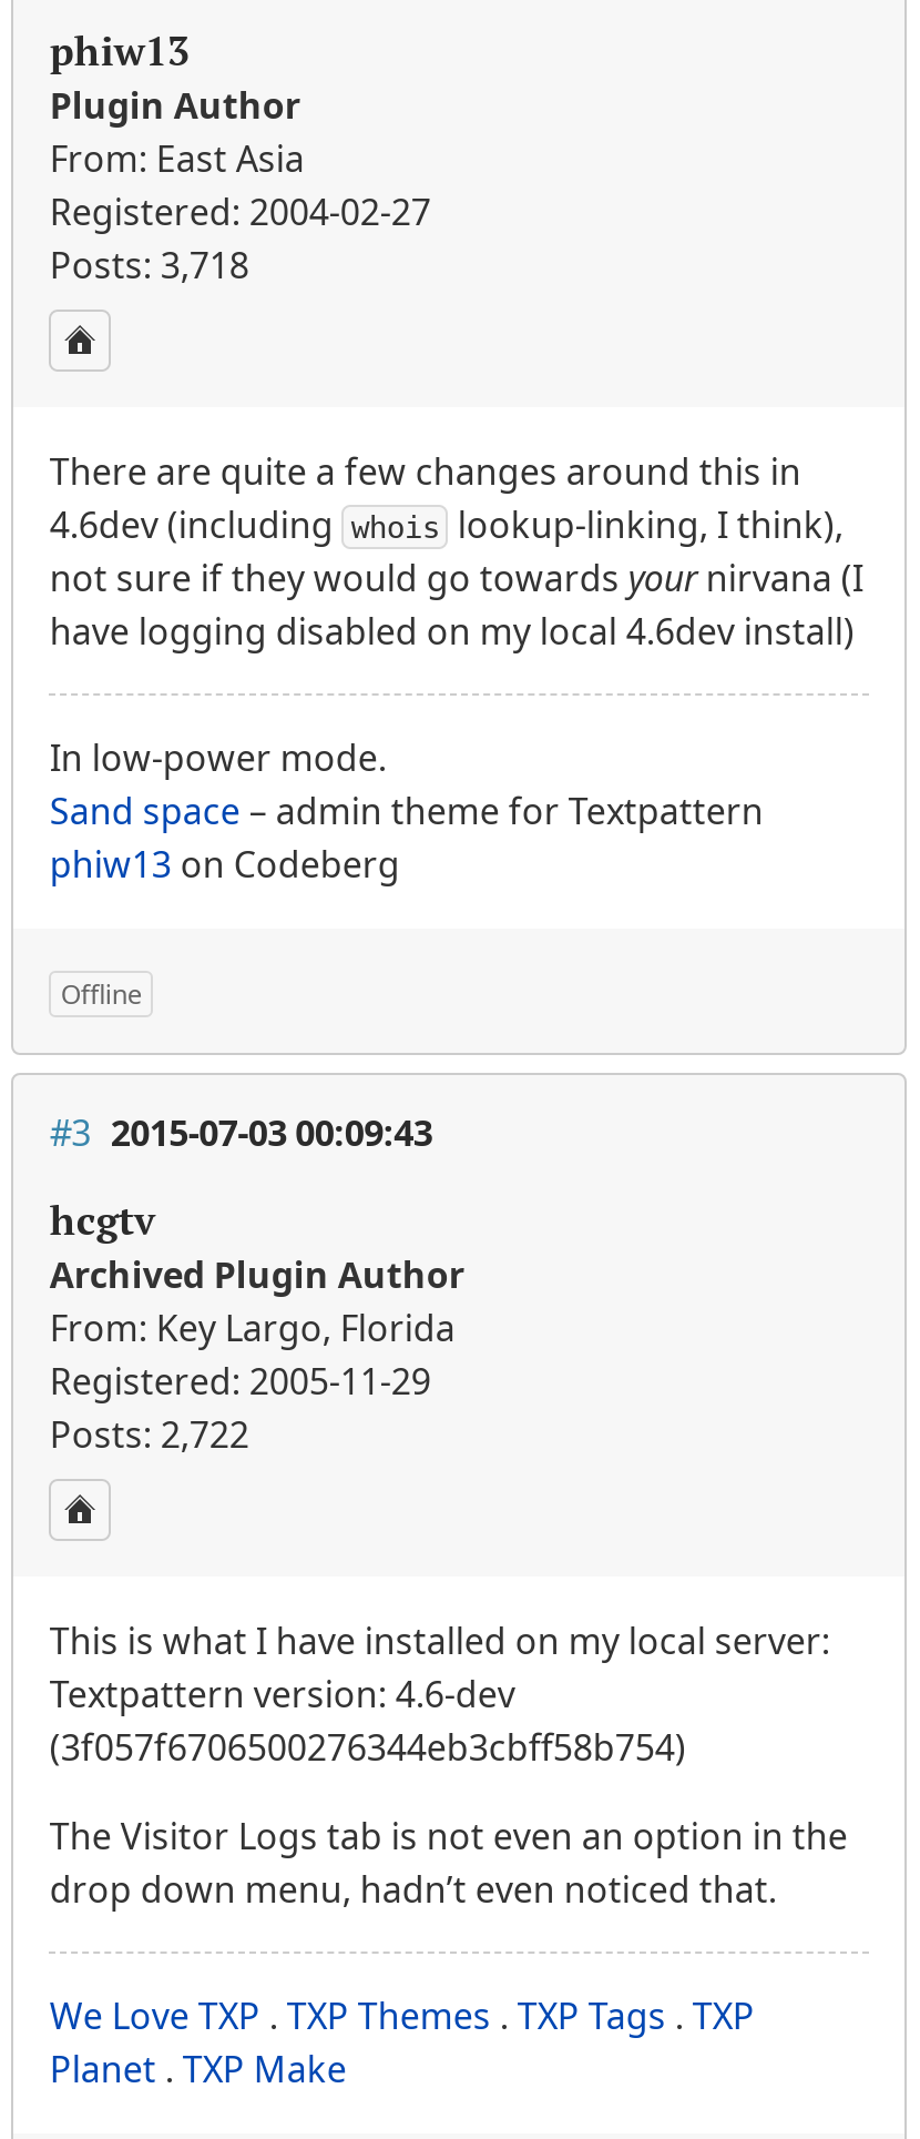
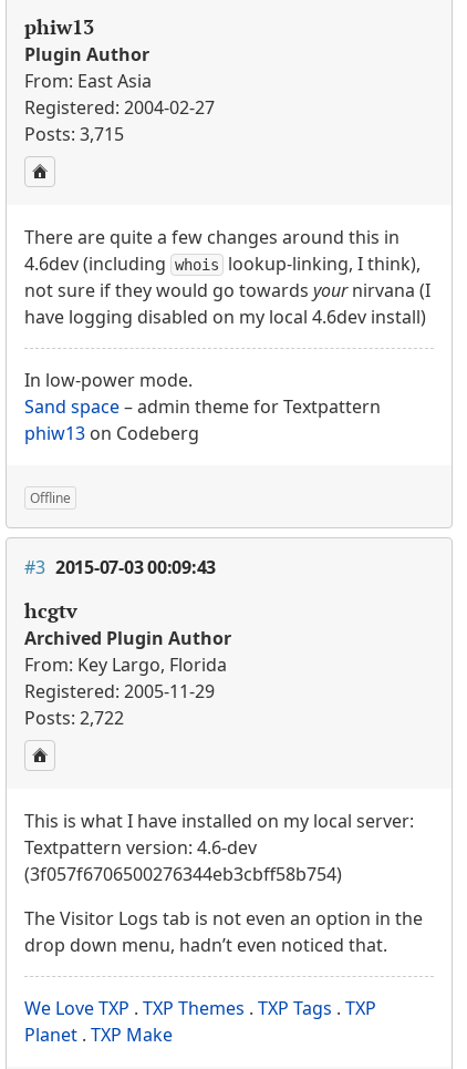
[50,240,249,288] Posts: 3,718 -> [25,121,124,146] Posts: 3,715

